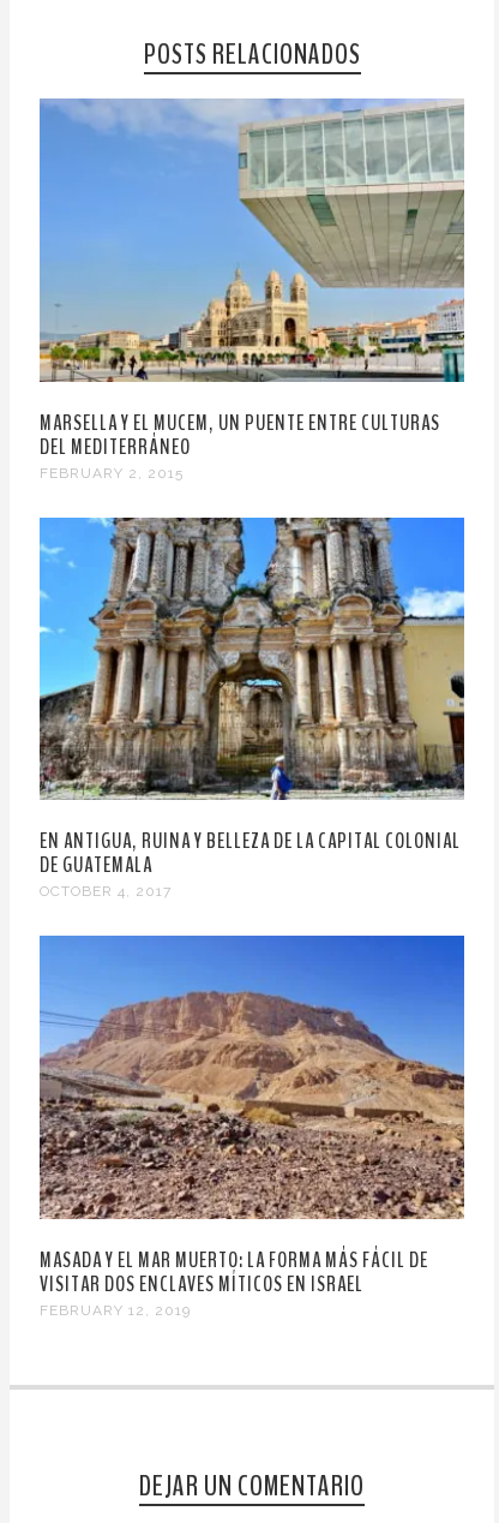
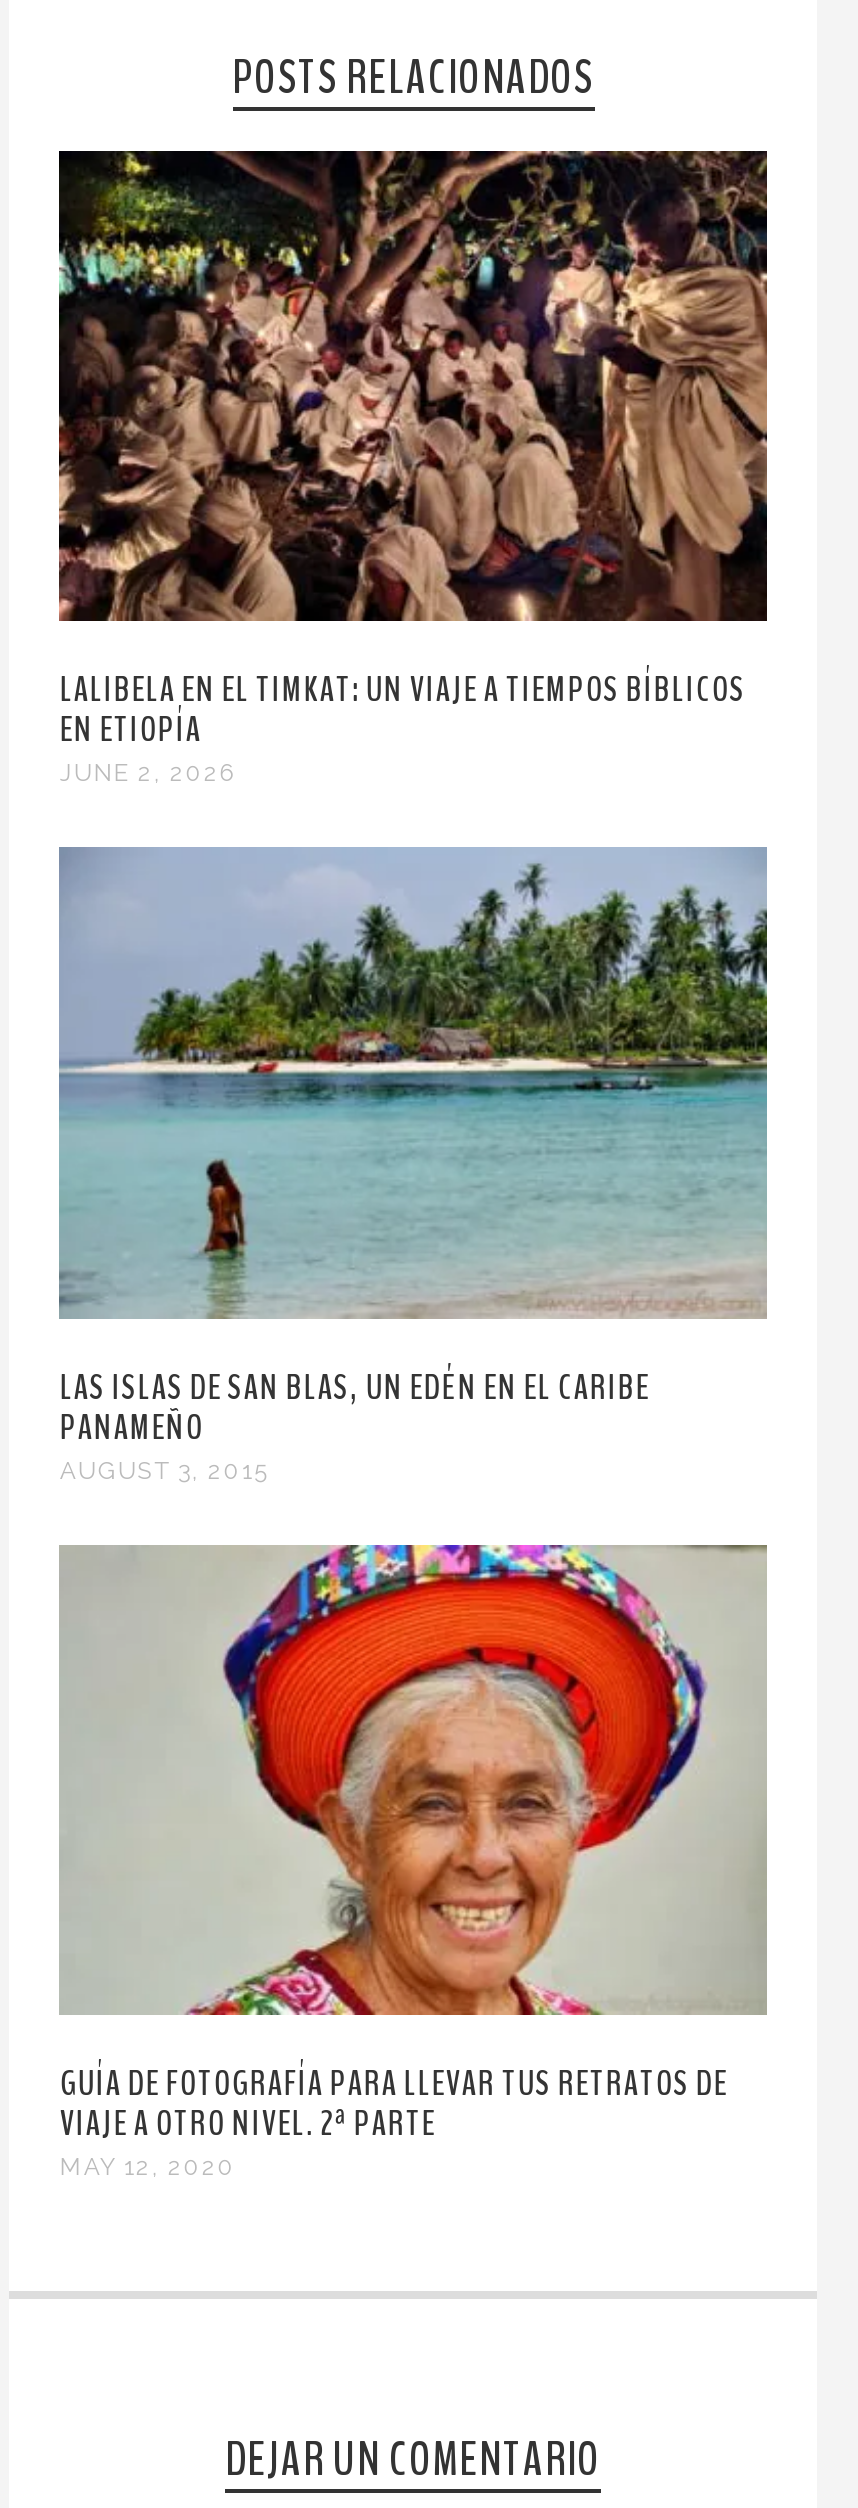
[38,97,465,481] [image] | MARSELLA Y EL MUCEM, UN PUENTE ENTRE CULTURAS | DEL MEDITERRÁNEO | FEBRUARY 2, 2015 -> [57,148,769,788] [image] | LALIBELA EN EL TIMKAT: UN VIAJE A TIEMPOS BÍBLICOS | EN ETIOPÍA | JUNE 2, 2026
[38,516,465,900] [image] | EN ANTIGUA, RUINA Y BELLEZA DE LA CAPITAL COLONIAL | DE GUATEMALA | OCTOBER 4, 2017 -> [59,846,769,1484] [image] | LAS ISLAS DE SAN BLAS, UN EDÉN EN EL CARIBE | PANAMEÑO | AUGUST 3, 2015
[40,934,465,1318] [image] | MASADA Y EL MAR MUERTO: LA FORMA MÁS FÁCIL DE | VISITAR DOS ENCLAVES MÍTICOS EN ISRAEL | FEBRUARY 12, 2019 -> [59,1542,769,2181] [image] | GUÍA DE FOTOGRAFÍA PARA LLEVAR TUS RETRATOS DE | VIAJE A OTRO NIVEL. 2ª PARTE | MAY 12, 2020

